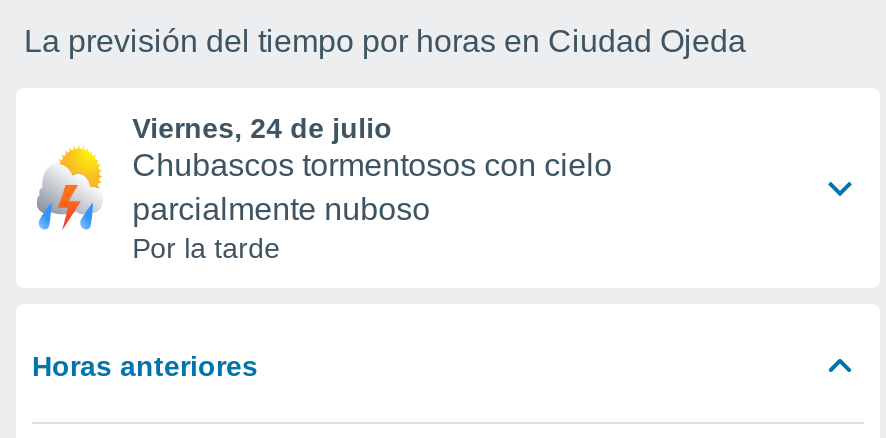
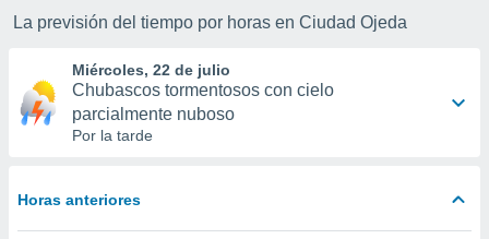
[132,112,392,144] Viernes, 24 de julio -> [72,61,230,79] Miércoles, 22 de julio

